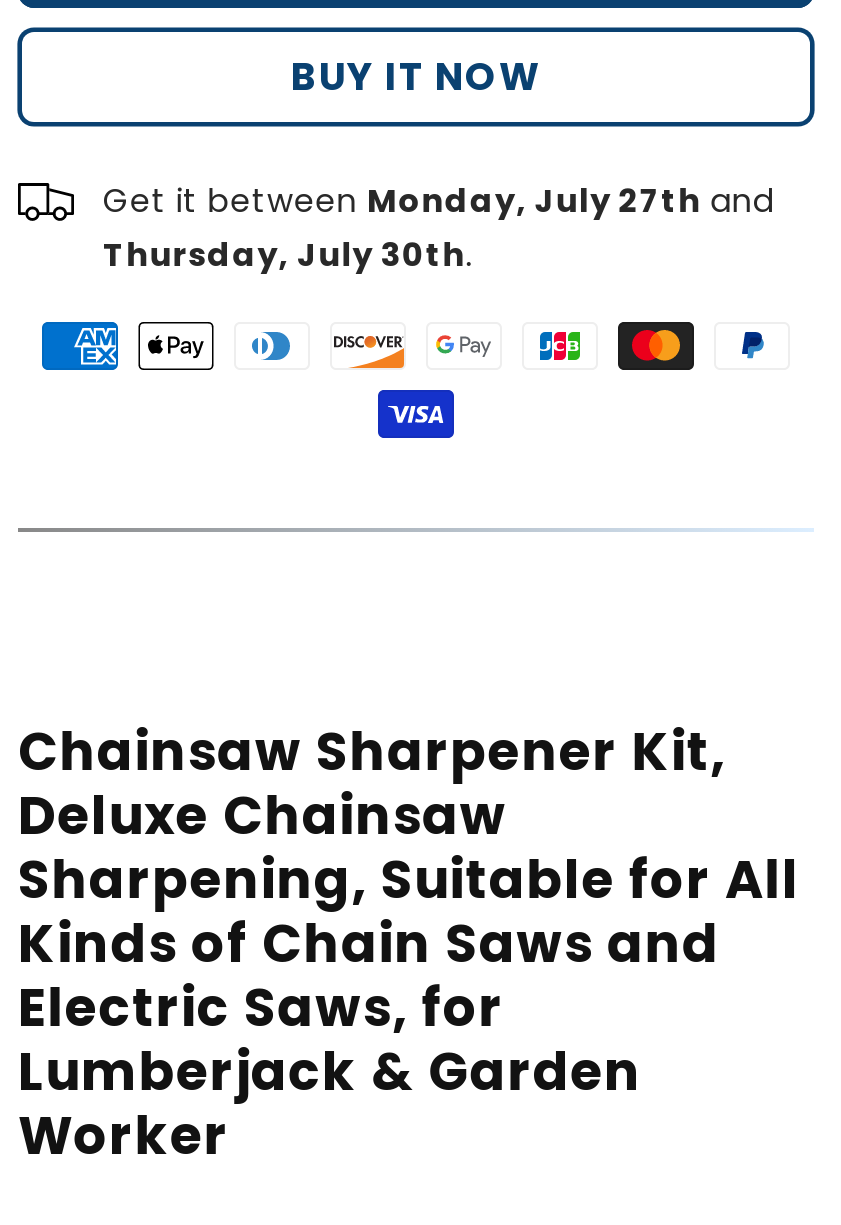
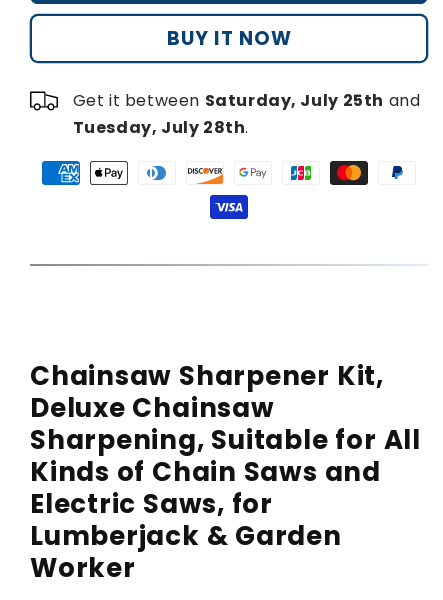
[103,178,774,224] Get it between Monday, July 27th and -> [72,89,420,112] Get it between Saturday, July 25th and
[103,232,473,278] Thursday, July 30th. -> [72,116,249,139] Tuesday, July 28th.

